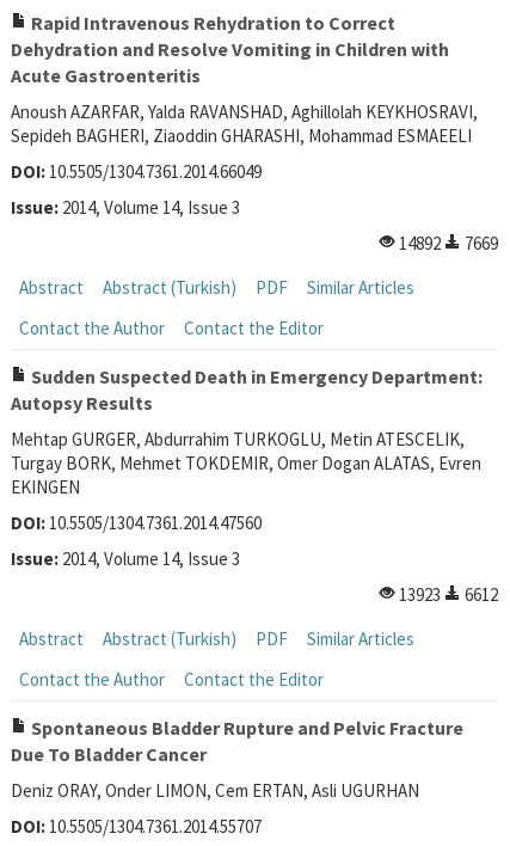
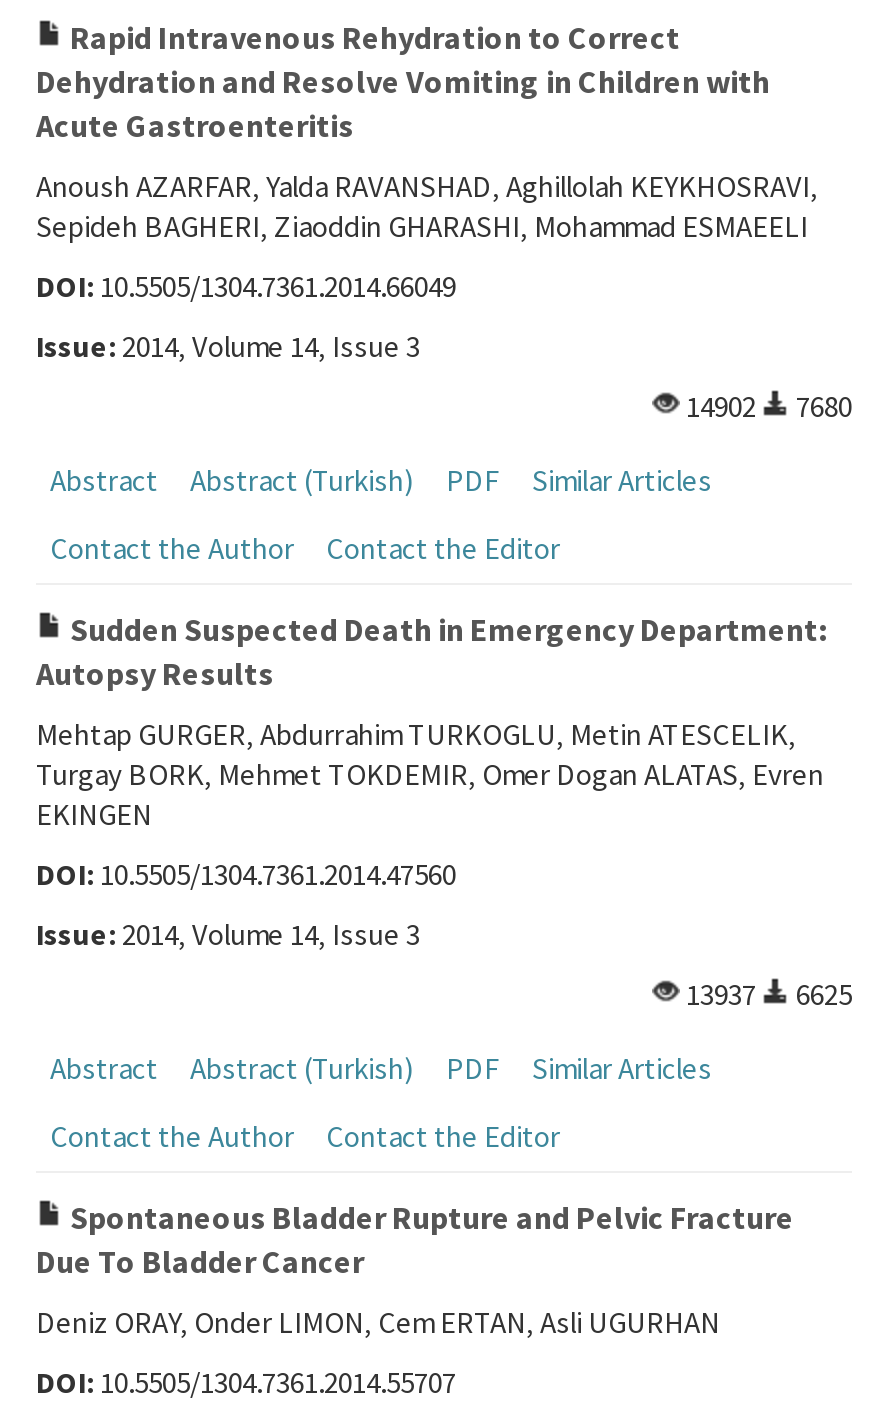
[395,232,444,255] 14892 -> [680,387,762,425] 14902
[461,232,498,255] 7669 -> [790,387,852,425] 7680
[395,583,444,606] 13923 -> [680,975,762,1013] 13937
[461,583,498,606] 6612 -> [790,975,852,1013] 6625

